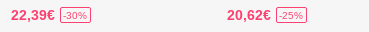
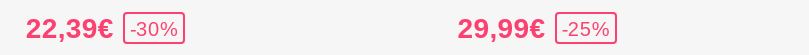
[227,7,303,23] 20,62€ -25% -> [457,11,610,43] 29,99€ -25%

